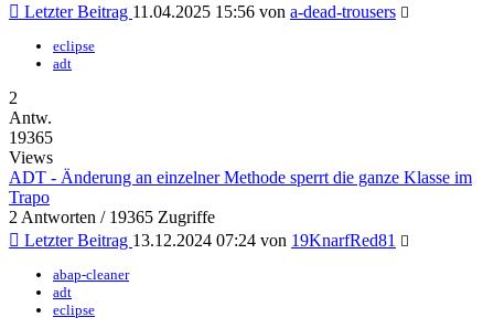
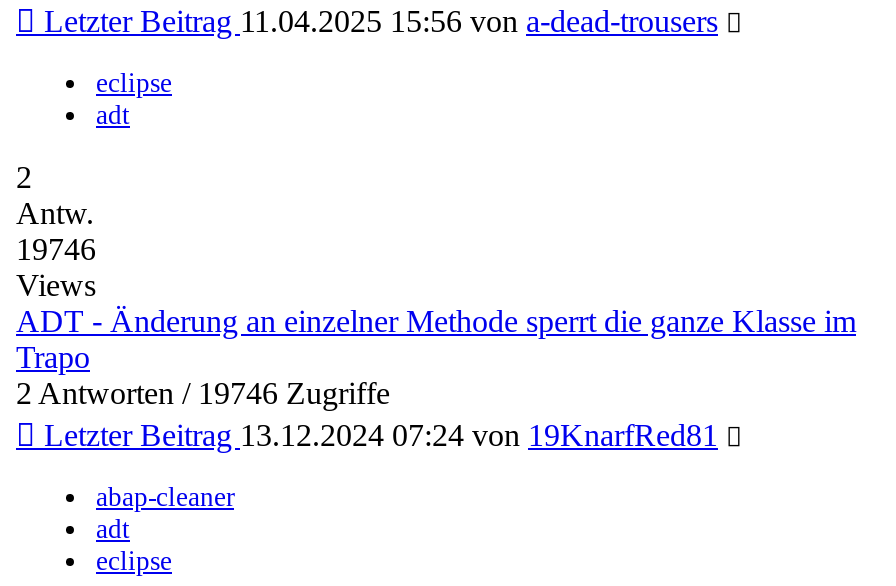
[9,128,53,146] 19365 -> [16,231,96,265] 19746
[9,207,215,226] 2 Antworten / 19365 Zugriffe -> [16,375,390,409] 2 Antworten / 19746 Zugriffe

